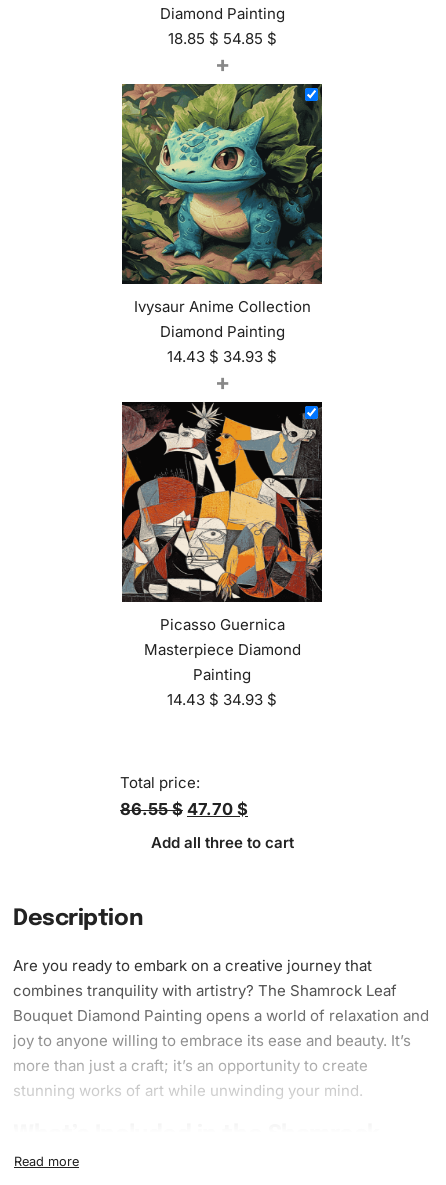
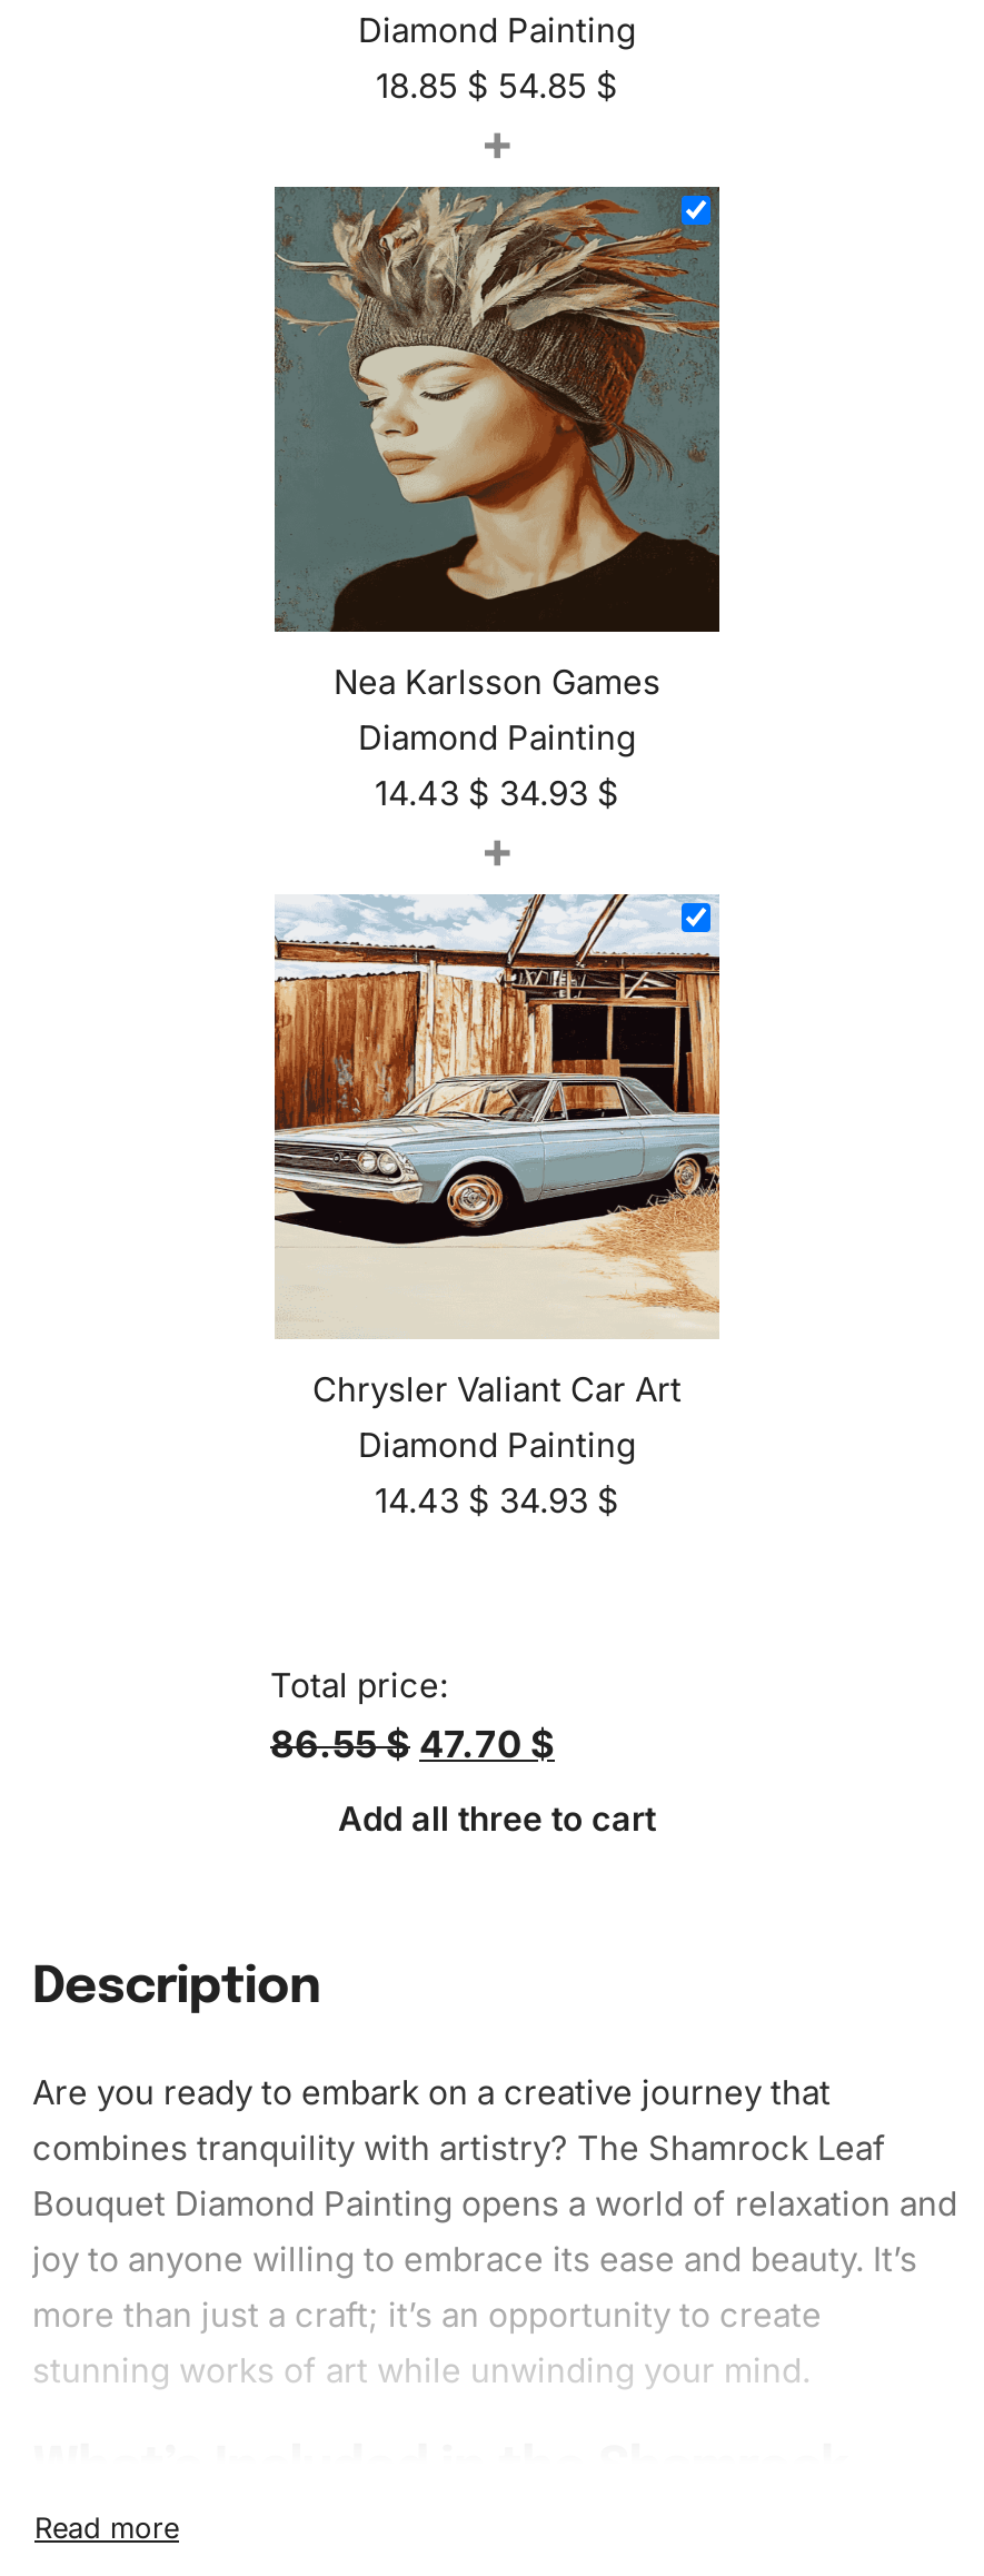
[122,83,323,316] [image] | Ivysaur Anime Collection -> [272,187,722,703] [image] | Nea Karlsson Games
[121,401,323,684] [image] | Picasso Guernica | Masterpiece Diamond | Painting -> [275,892,722,1466] [image] | Chrysler Valiant Car Art | Diamond Painting

